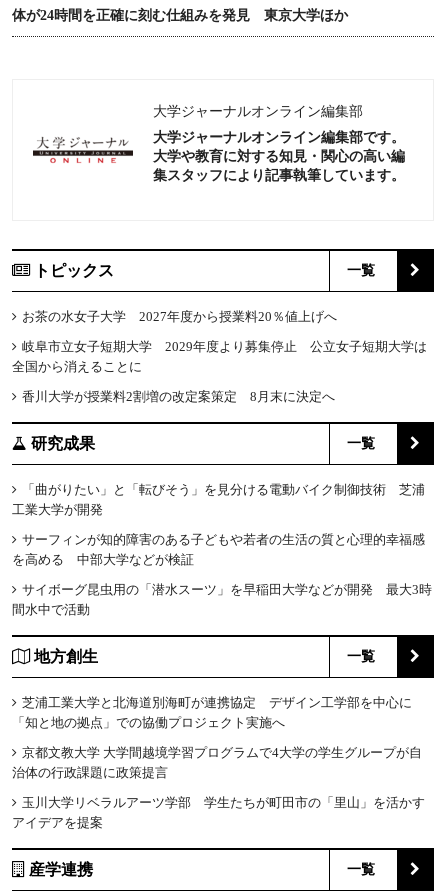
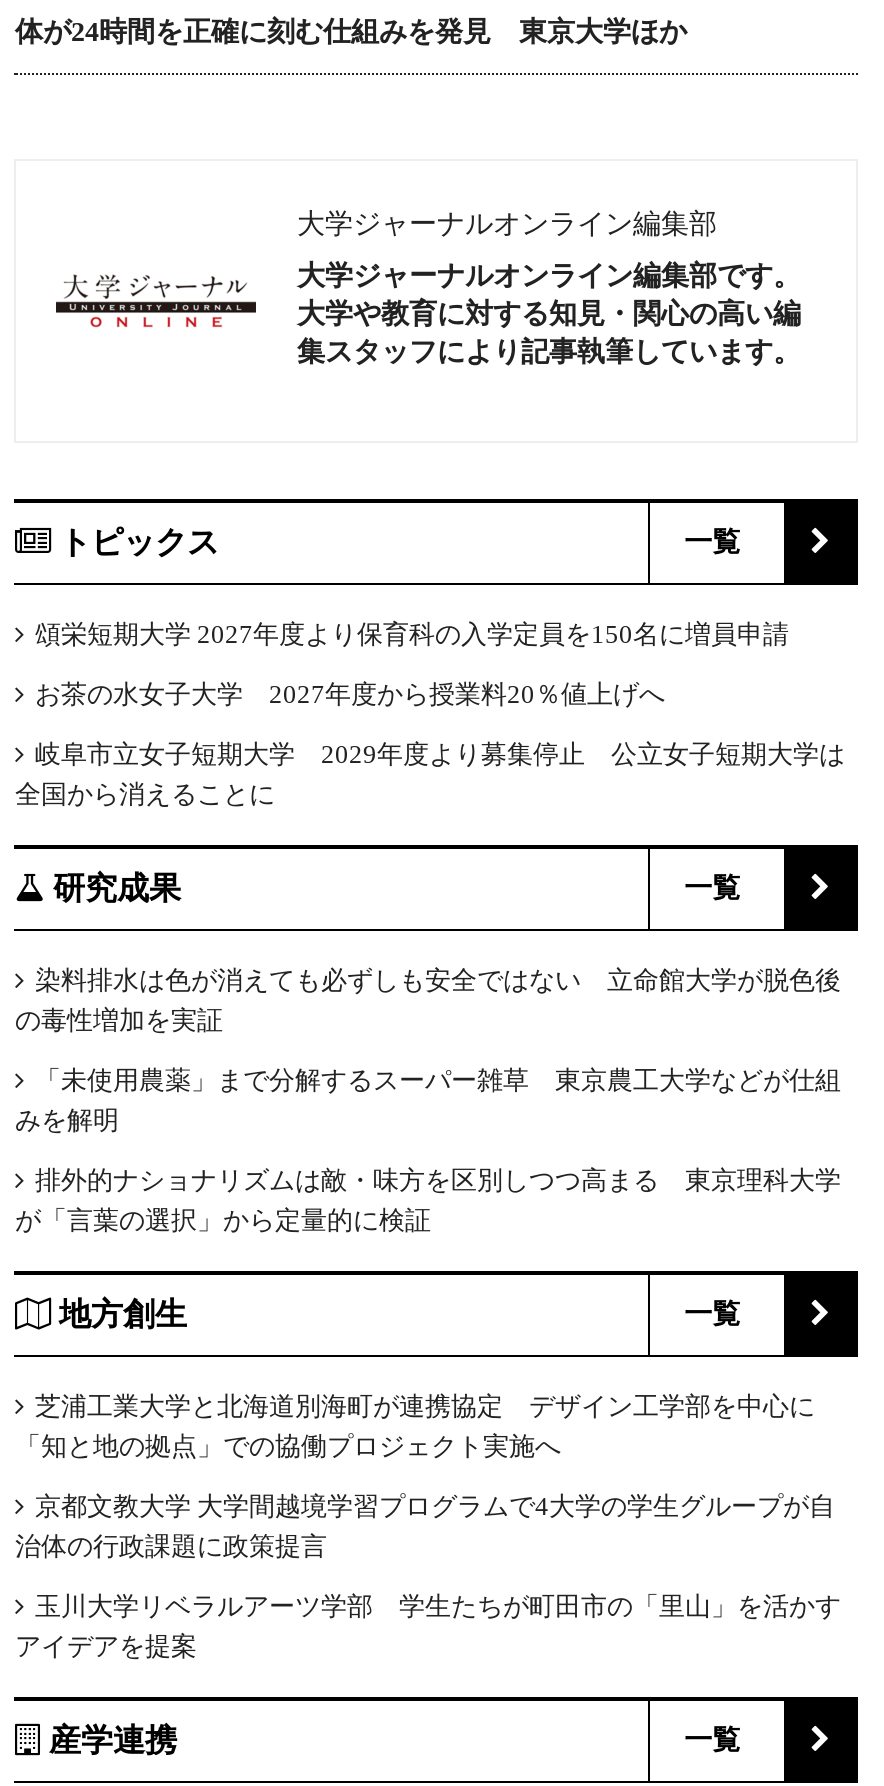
none -> [35,619,789,649] 頌栄短期大学 2027年度より保育科の入学定員を150名に増員申請
moved [12,309,427,374] -> [15,679,845,809]: お茶の水女子大学 2027年度から授業料20％値上げへ | 岐阜市立女子短期大学 2029年度より募集停止 公立女子短期大学は | 全国から消えることに
[22,389,335,404] 香川大学が授業料2割増の改定案策定 8月末に決定へ -> none
[12,482,425,517] 「曲がりたい」と「転びそう」を見分ける電動バイク制御技術 芝浦 | 工業大学が開発 -> [15,965,841,1035] 染料排水は色が消えても必ずしも安全ではない 立命館大学が脱色後 | の毒性増加を実証
[12,532,425,567] サーフィンが知的障害のある子どもや若者の生活の質と心理的幸福感 | を高める 中部大学などが検証 -> [15,1065,841,1135] 「未使用農薬」まで分解するスーパー雑草 東京農工大学などが仕組 | みを解明
[12,582,432,617] サイボーグ昆虫用の「潜水スーツ」を早稲田大学などが開発 最大3時 | 間水中で活動 -> [15,1165,841,1235] 排外的ナショナリズムは敵・味方を区別しつつ高まる 東京理科大学 | が「言葉の選択」から定量的に検証

